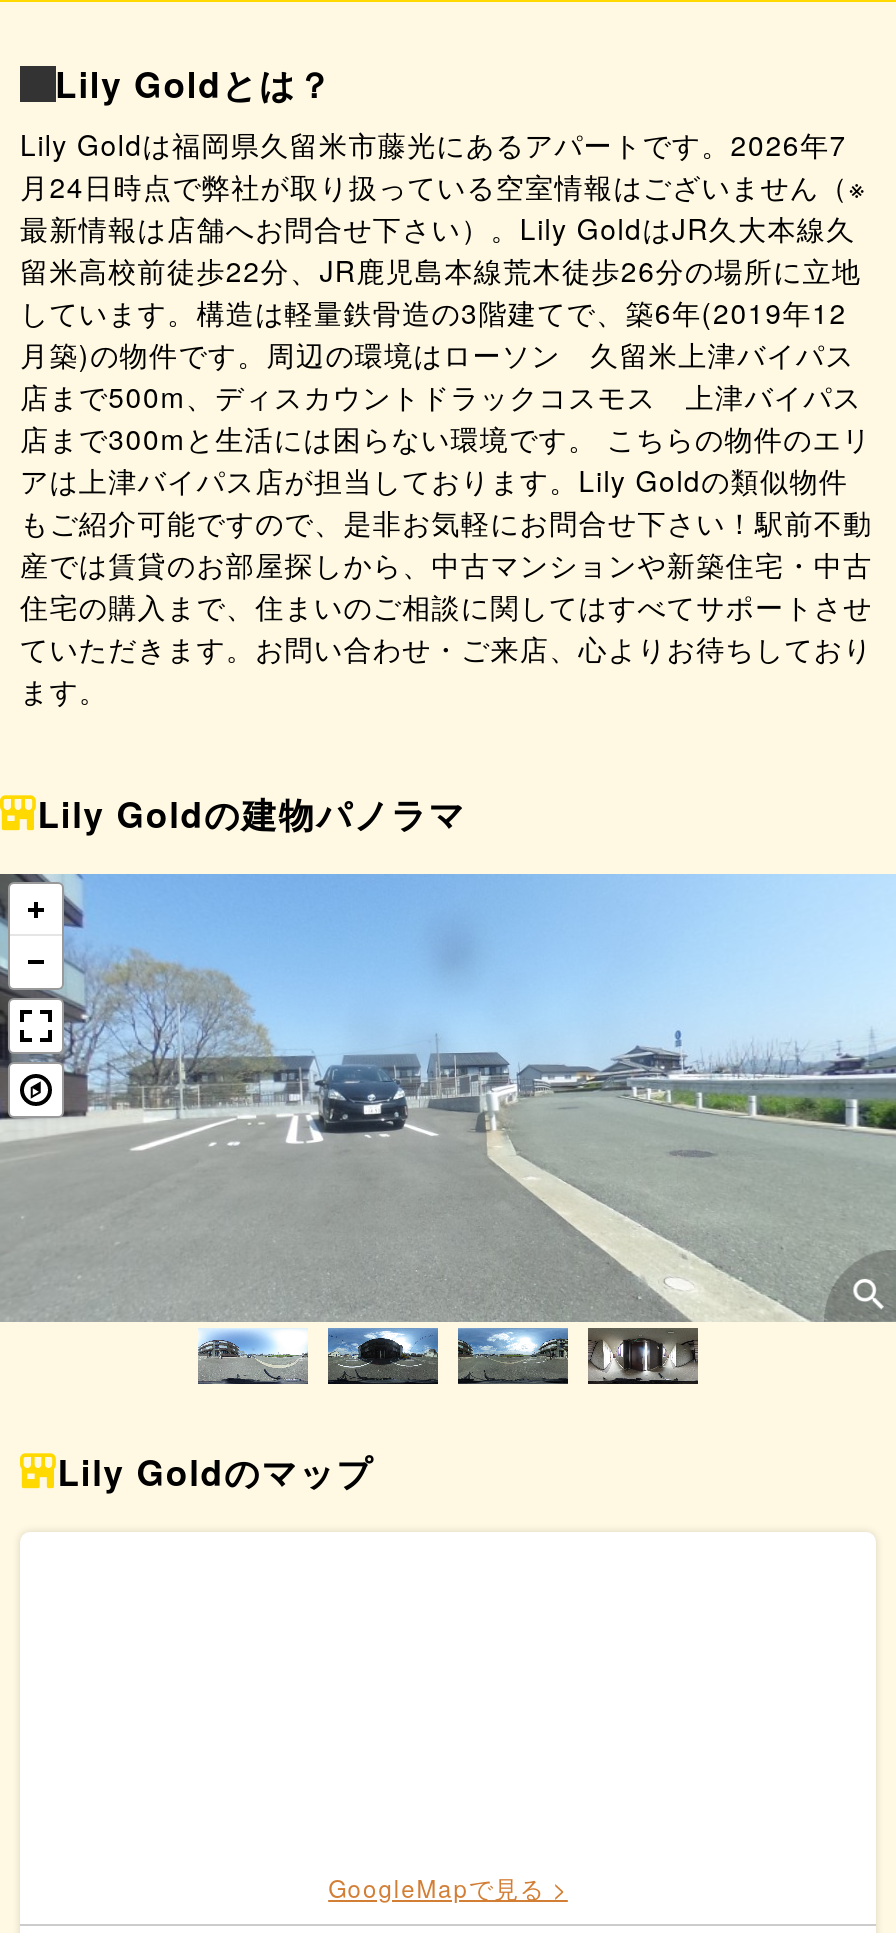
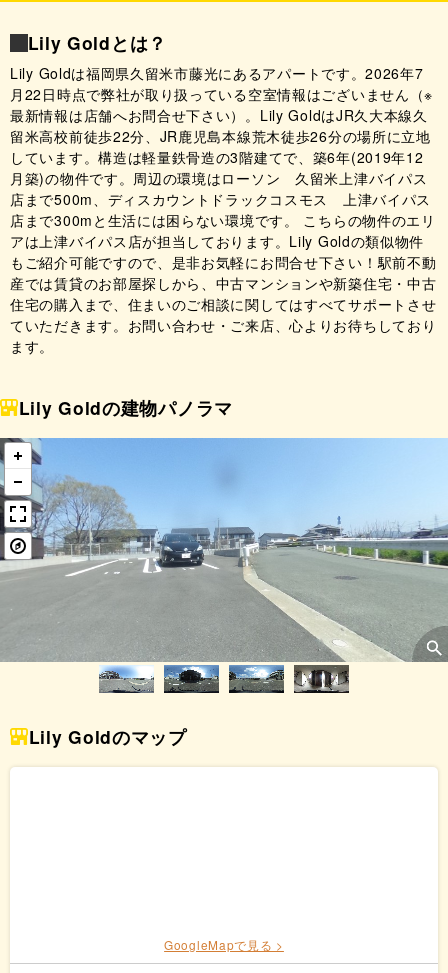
[20,167,866,207] 月24日時点で弊社が取り扱っている空室情報はございません（※ -> [10,84,433,104] 月22日時点で弊社が取り扱っている空室情報はございません（※

